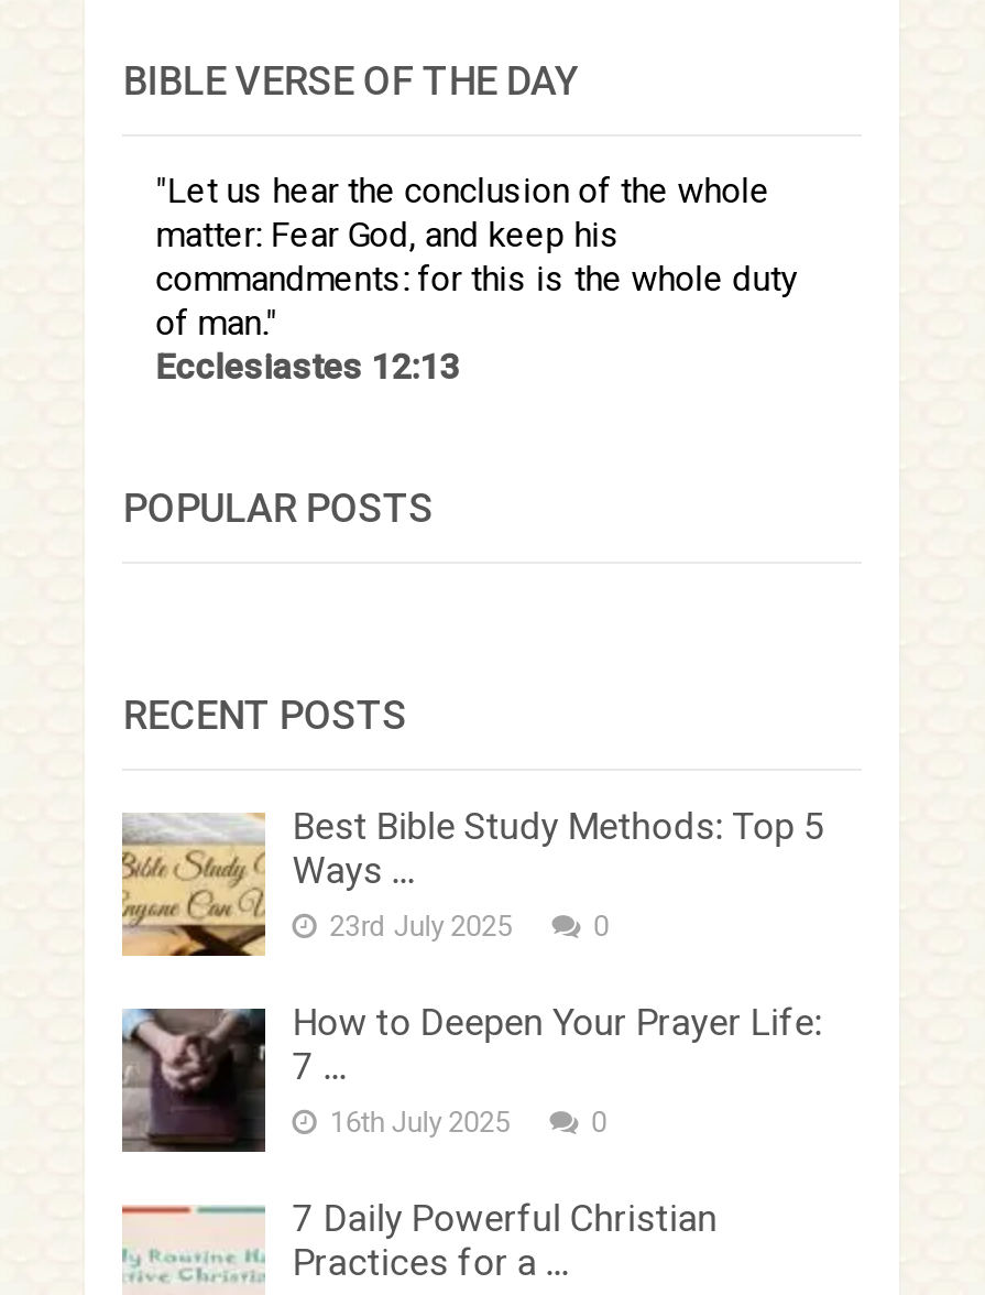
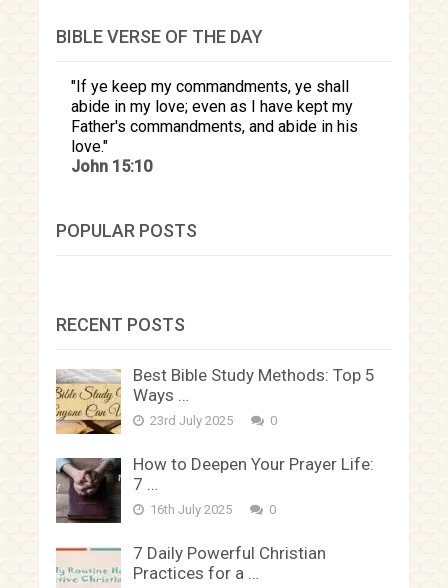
[156,170,798,388] Let us hear the conclusion of the whole | matter: Fear God, and keep his | commandments: for this is the whole duty | of man. | Ecclesiastes 12:13 -> [71,77,358,176] If ye keep my commandments, ye shall | abide in my love; even as I have kept my | Father's commandments, and abide in his | love. | John 15:10

